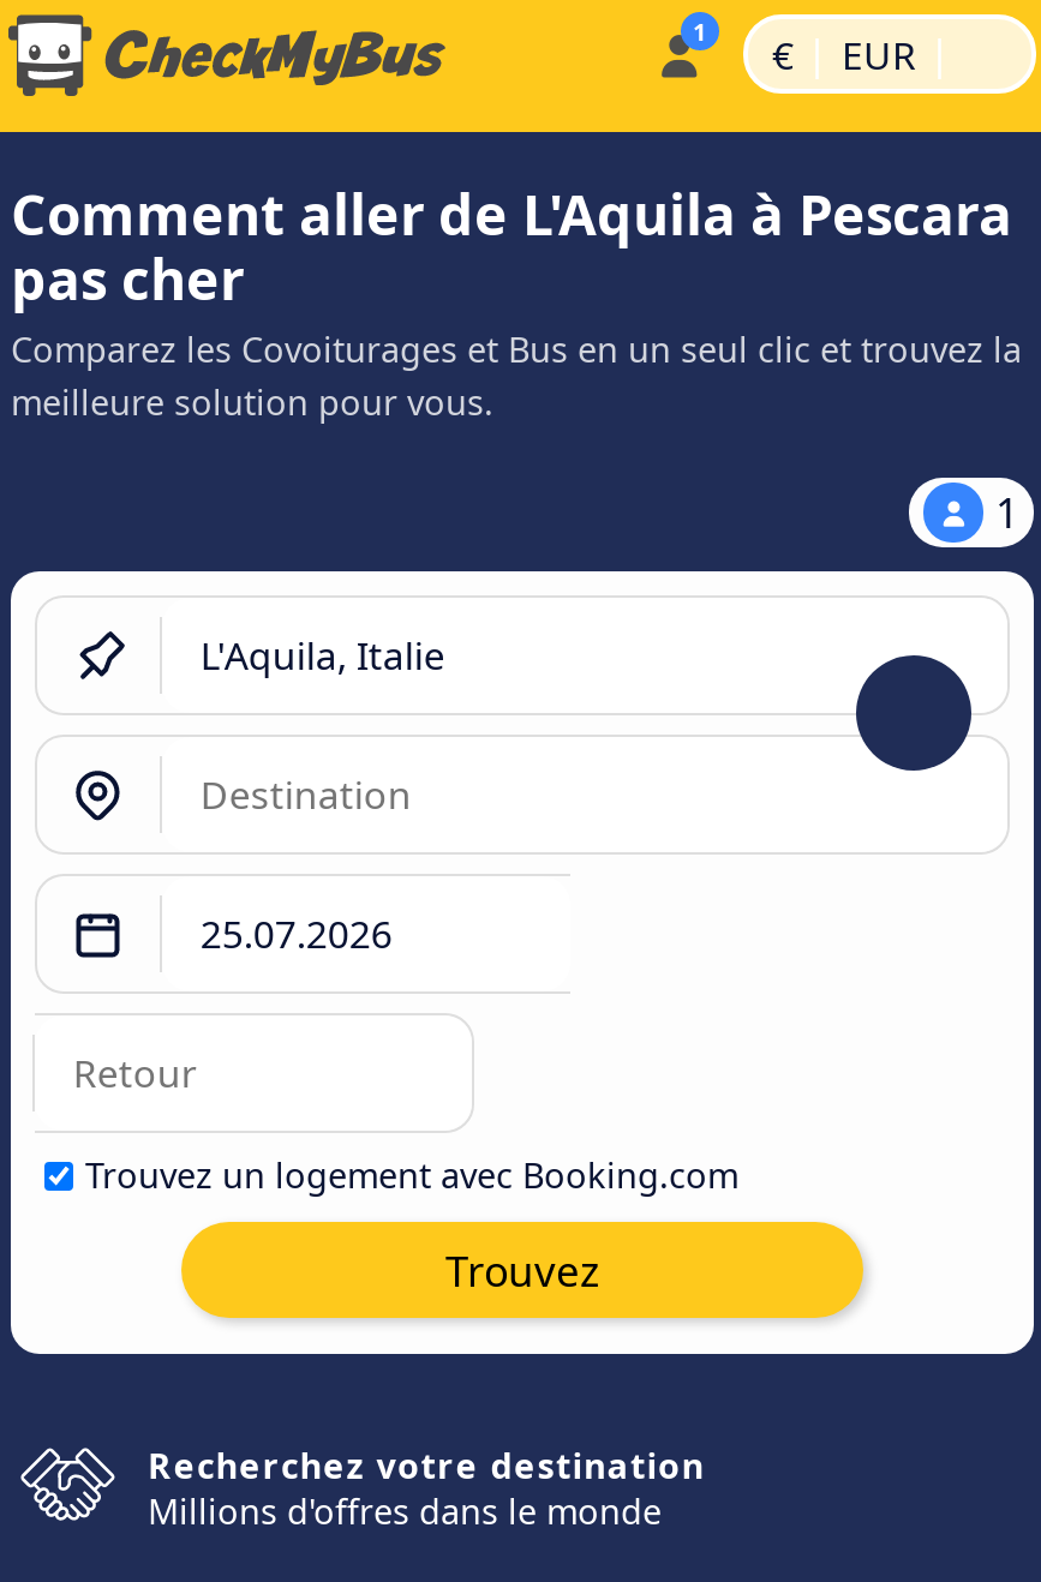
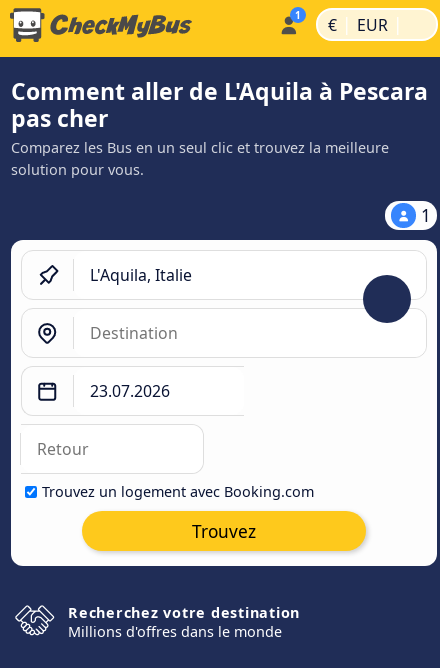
[11,326,1022,425] Comparez les Covoiturages et Bus en un seul clic et trouvez la | meilleure solution pour vous. -> [11,138,389,179] Comparez les Bus en un seul clic et trouvez la meilleure | solution pour vous.

